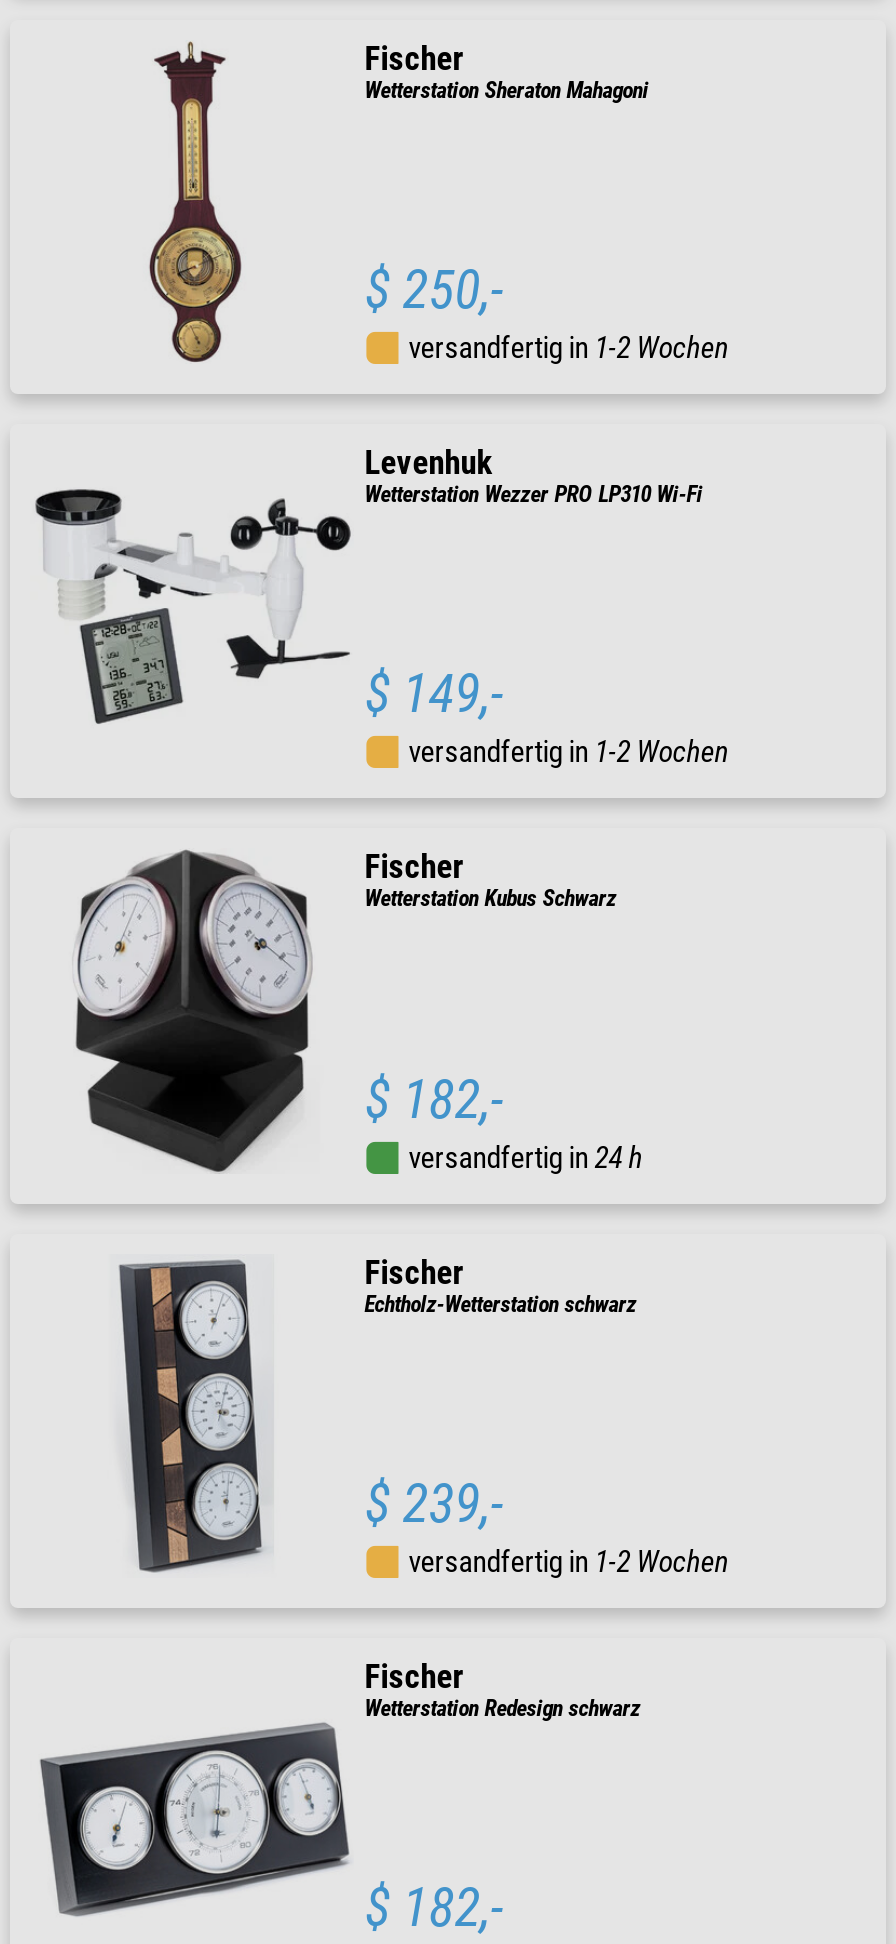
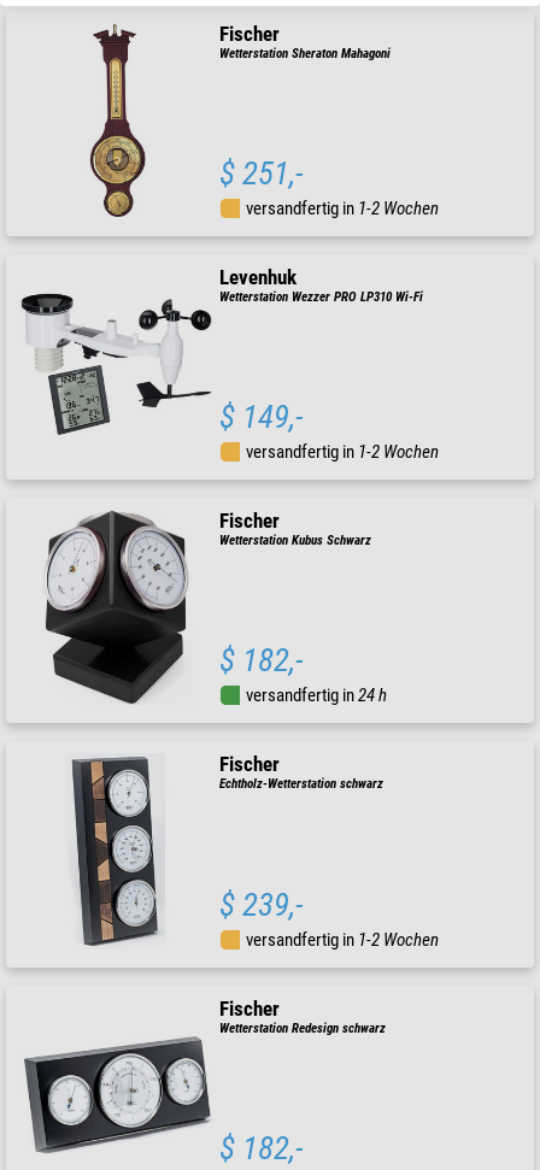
[364,258,504,322] $ 250,- -> [220,154,304,193] $ 251,-

